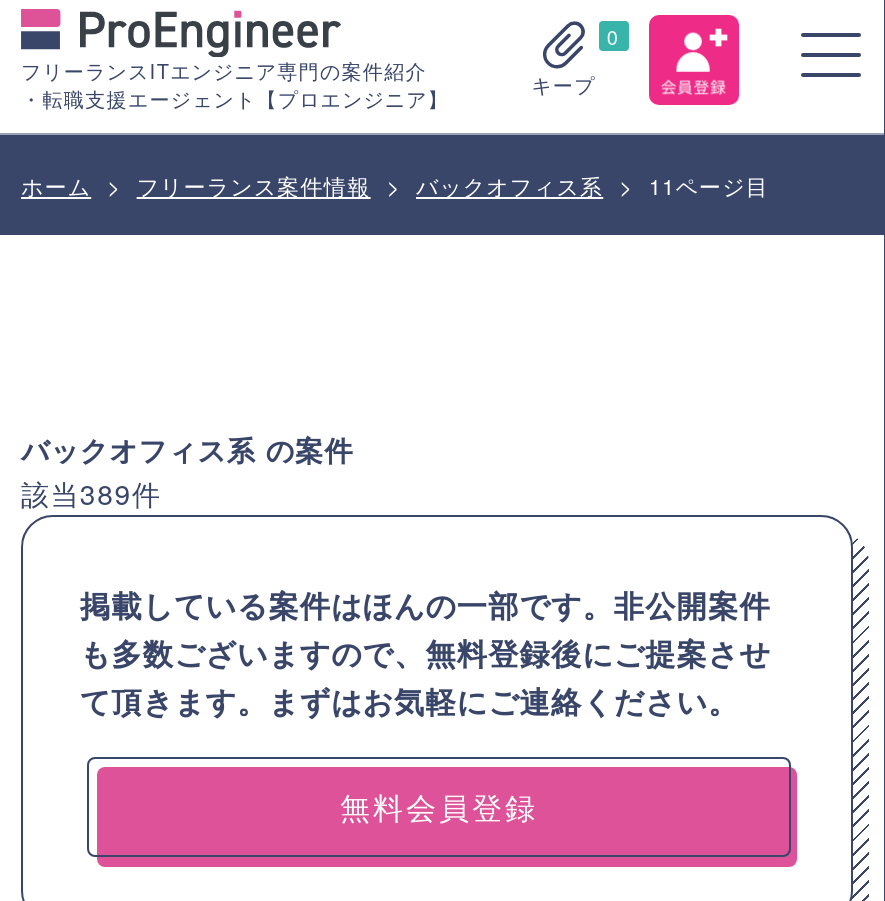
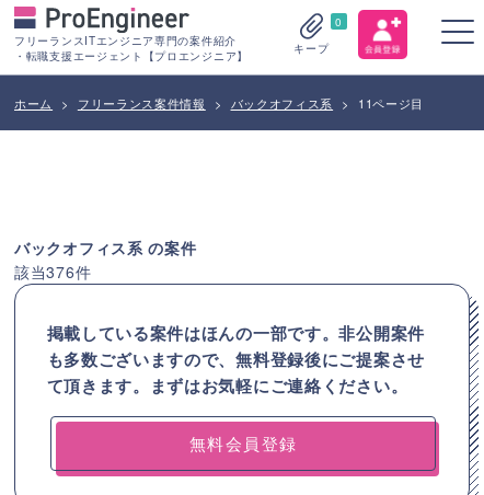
[21,473,161,513] 該当389件 -> [14,261,91,283] 該当376件

